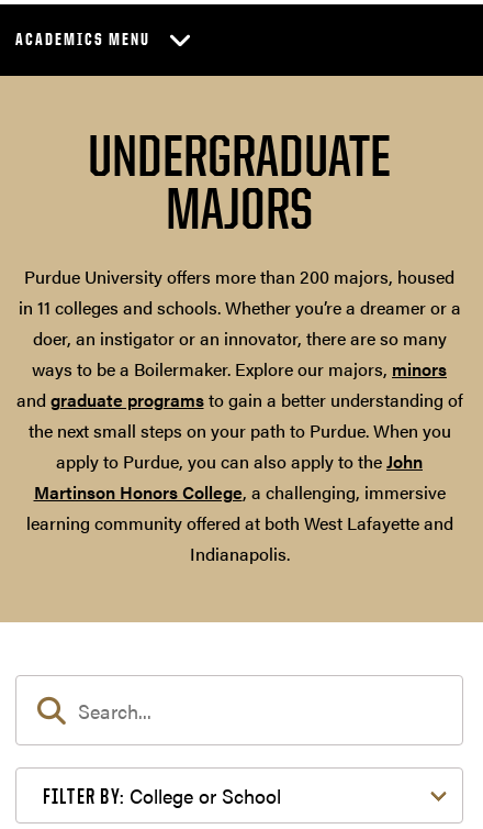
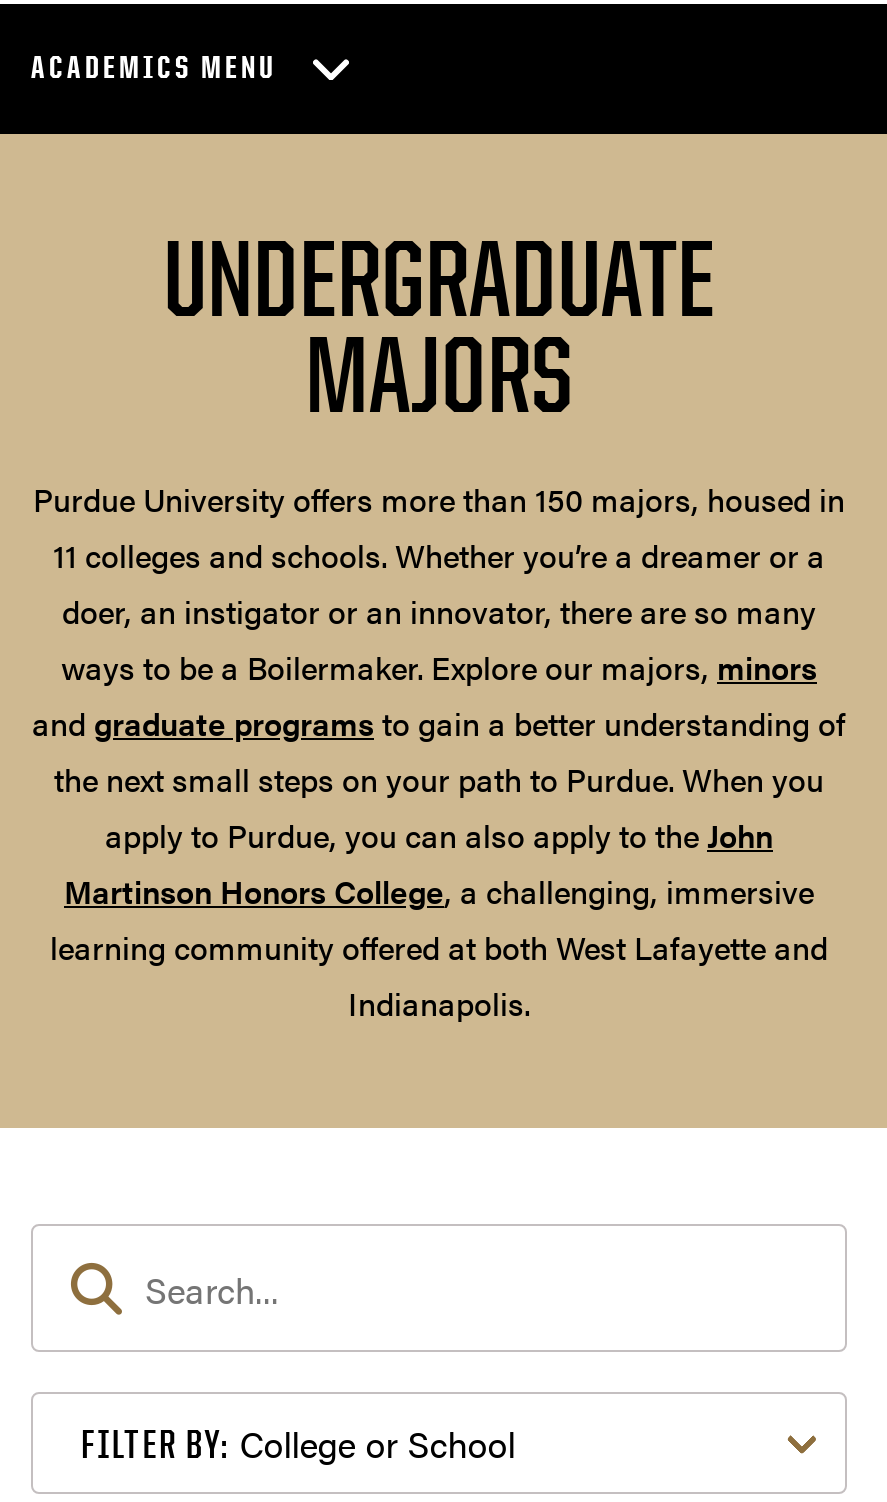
[18,264,460,320] Purdue University offers more than 200 majors, housed | in 11 colleges and schools. Whether you’re a dreamer or a -> [33,476,845,578] Purdue University offers more than 150 majors, housed in | 11 colleges and schools. Whether you’re a dreamer or a

